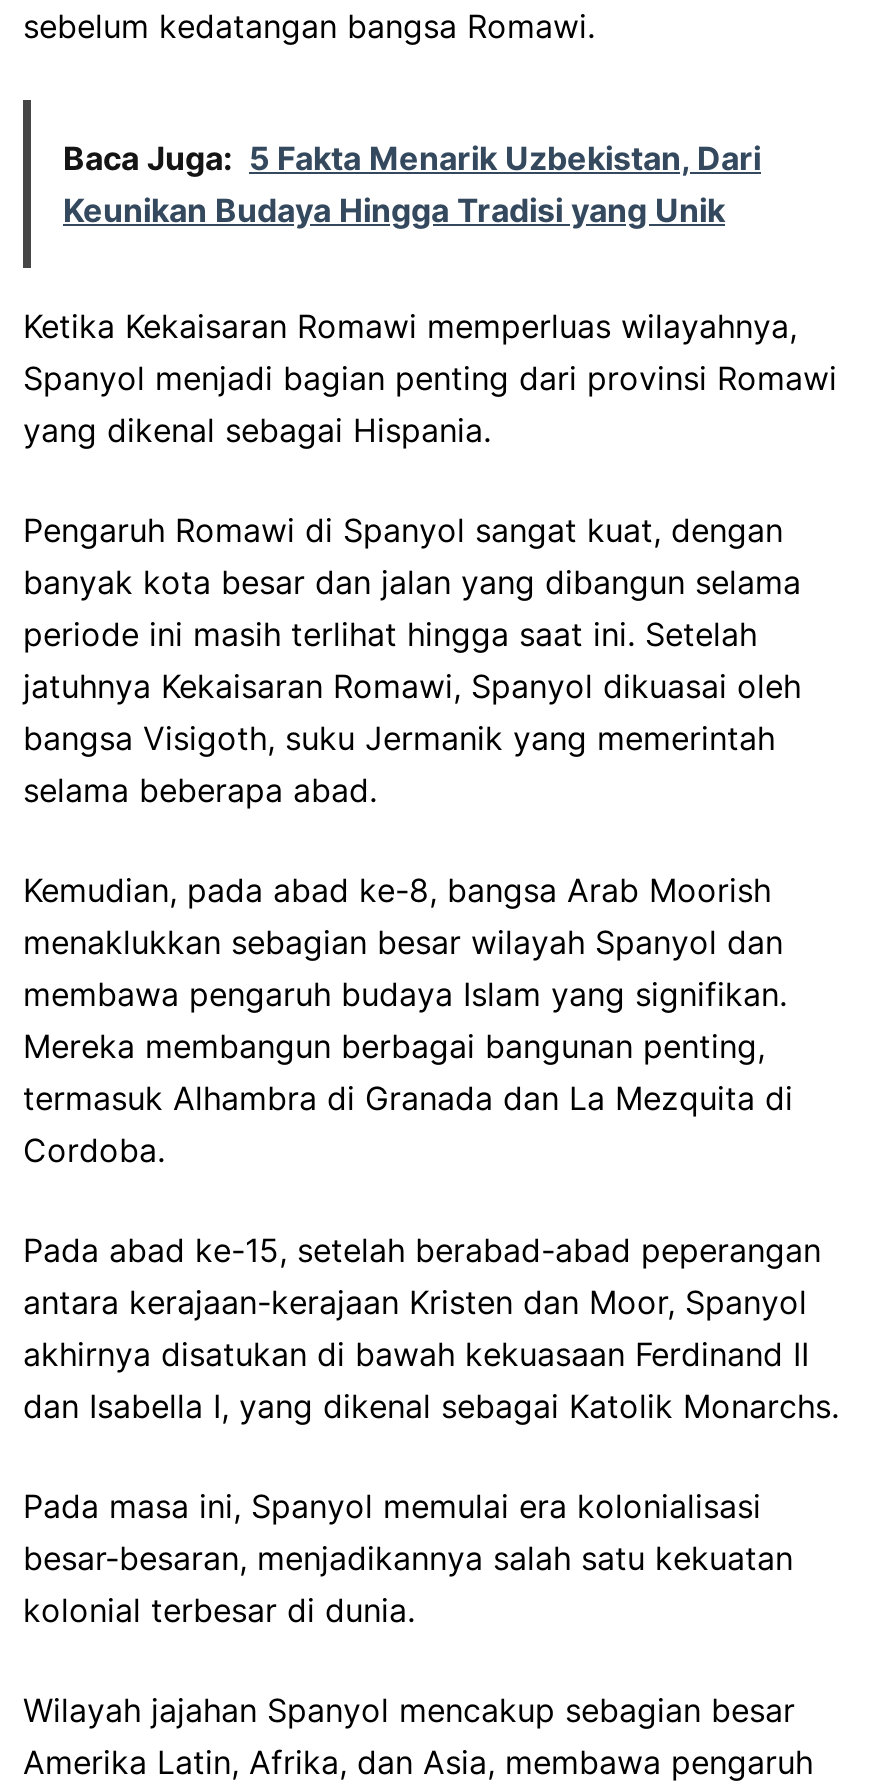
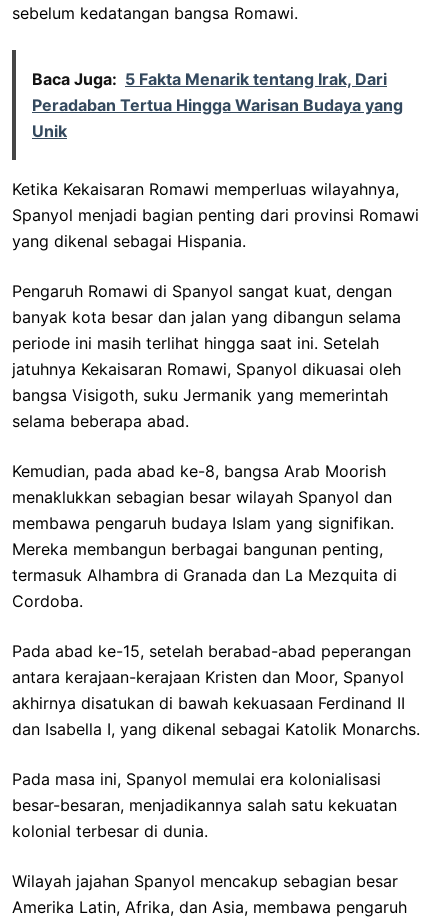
[63,138,761,230] Baca Juga: 5 Fakta Menarik Uzbekistan, Dari | Keunikan Budaya Hingga Tradisi yang Unik -> [32,69,403,141] Baca Juga: 5 Fakta Menarik tentang Irak, Dari | Peradaban Tertua Hingga Warisan Budaya yang | Unik

